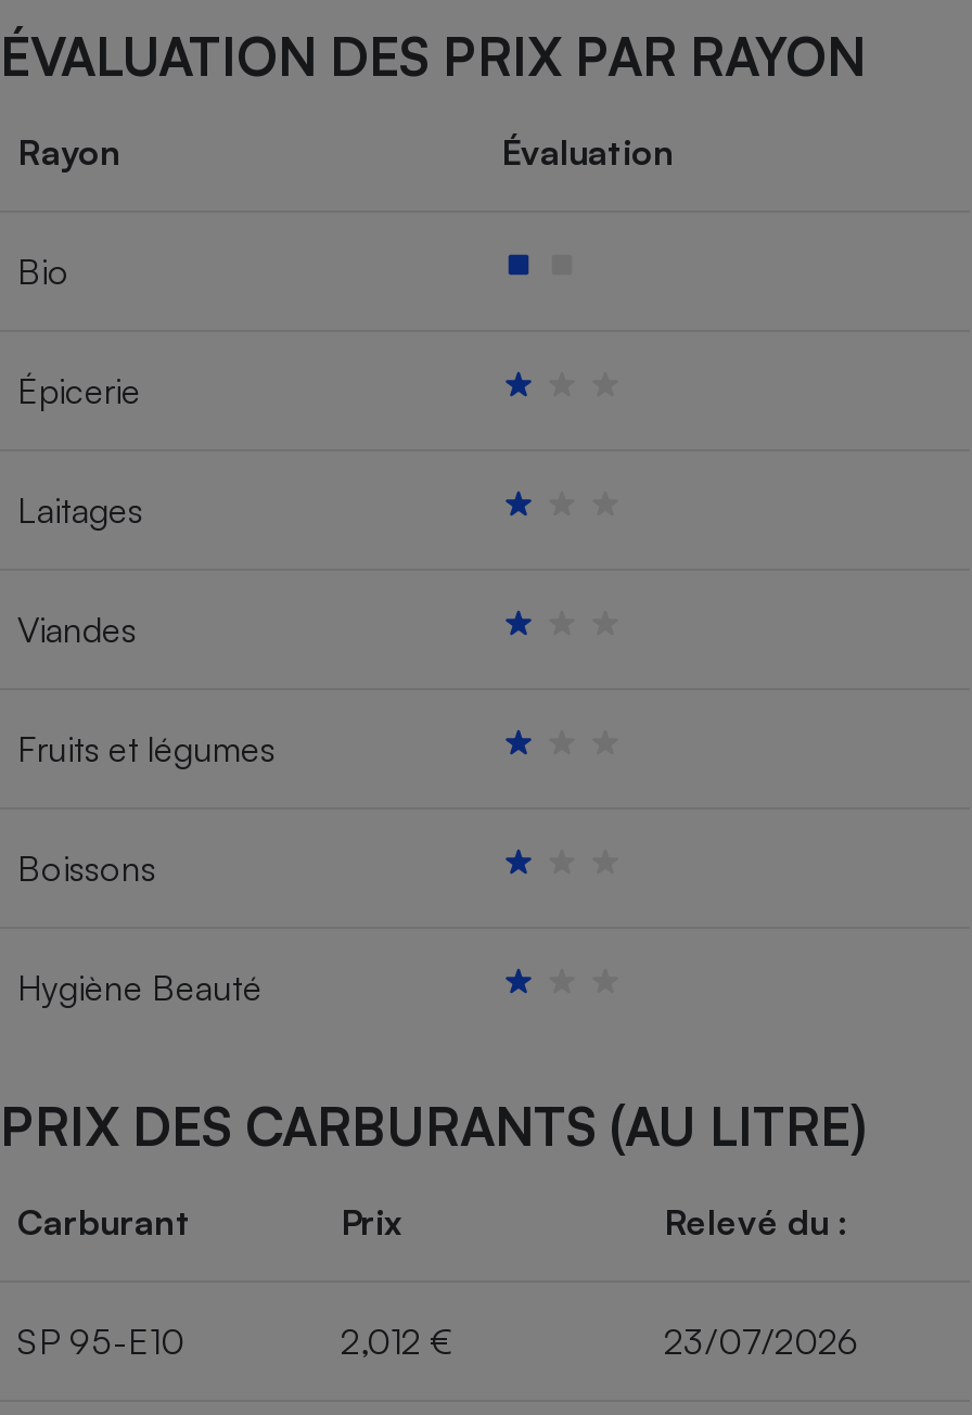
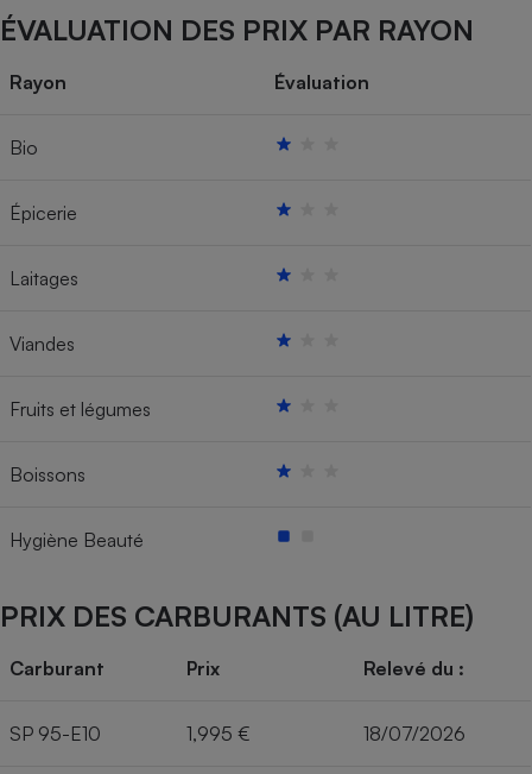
[341,1320,453,1364] 2,012 € -> [186,722,251,746] 1,995 €
[664,1320,859,1364] 23/07/2026 -> [363,722,465,746] 18/07/2026

